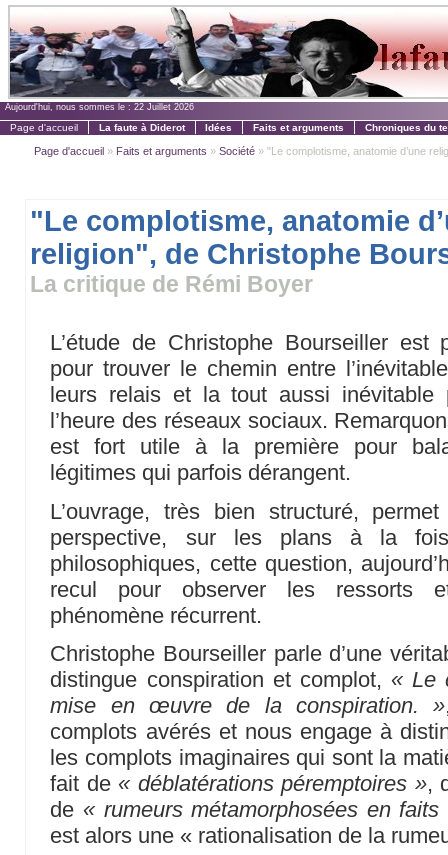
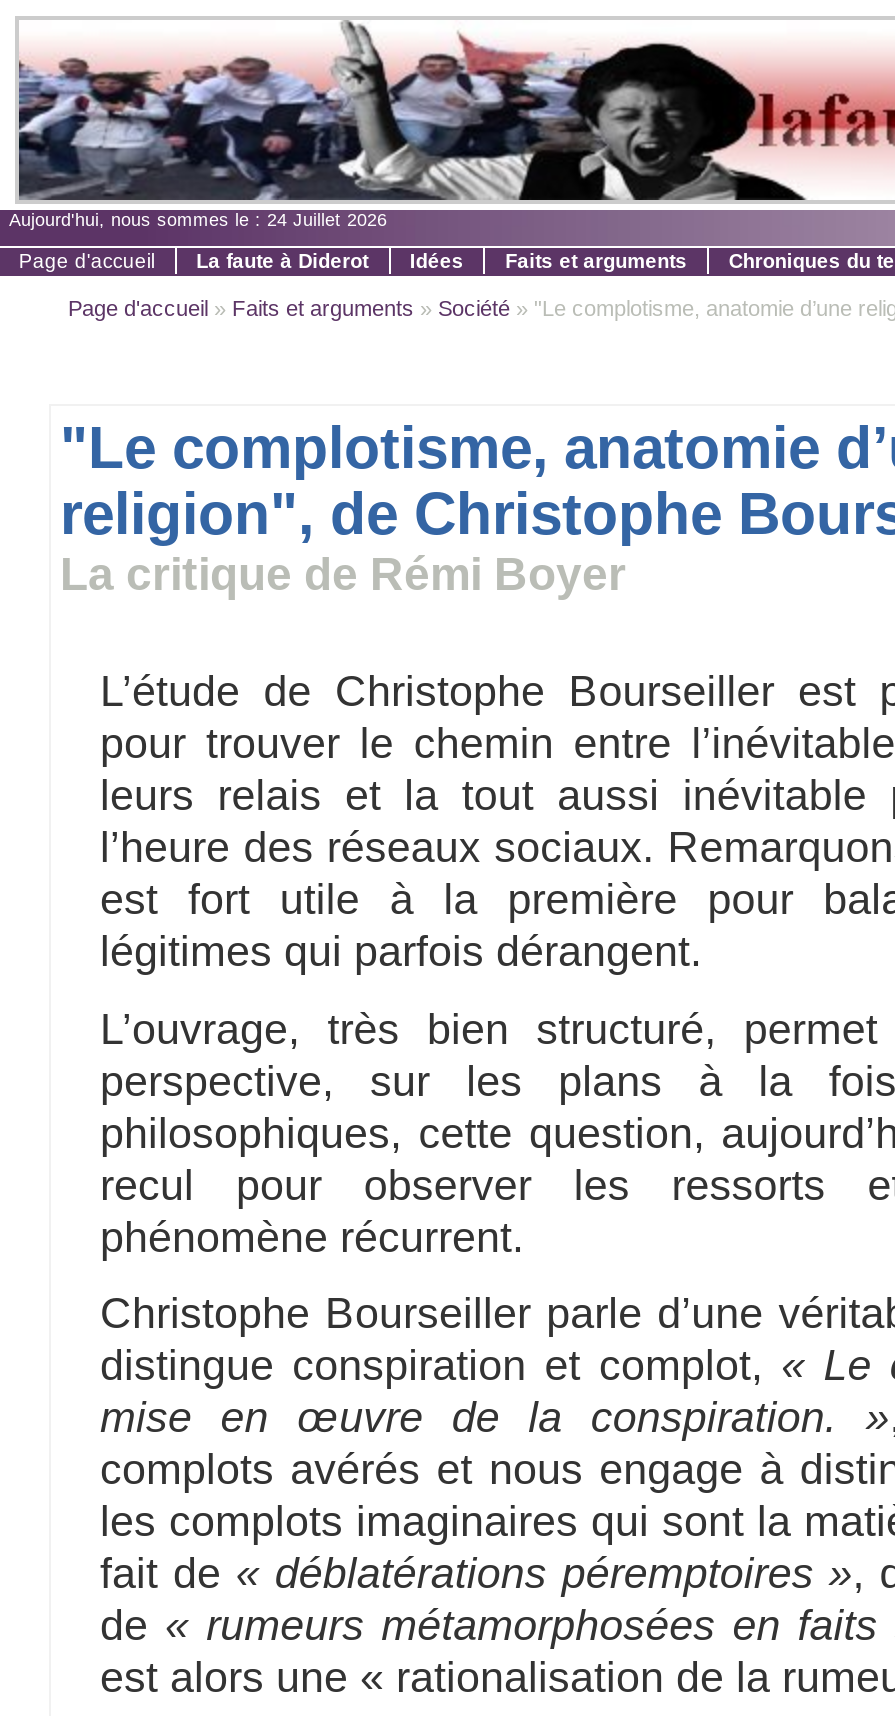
[5,102,194,112] Aujourd'hui, nous sommes le :22 Juillet 2026 -> [9,210,387,230] Aujourd'hui, nous sommes le :24 Juillet 2026

